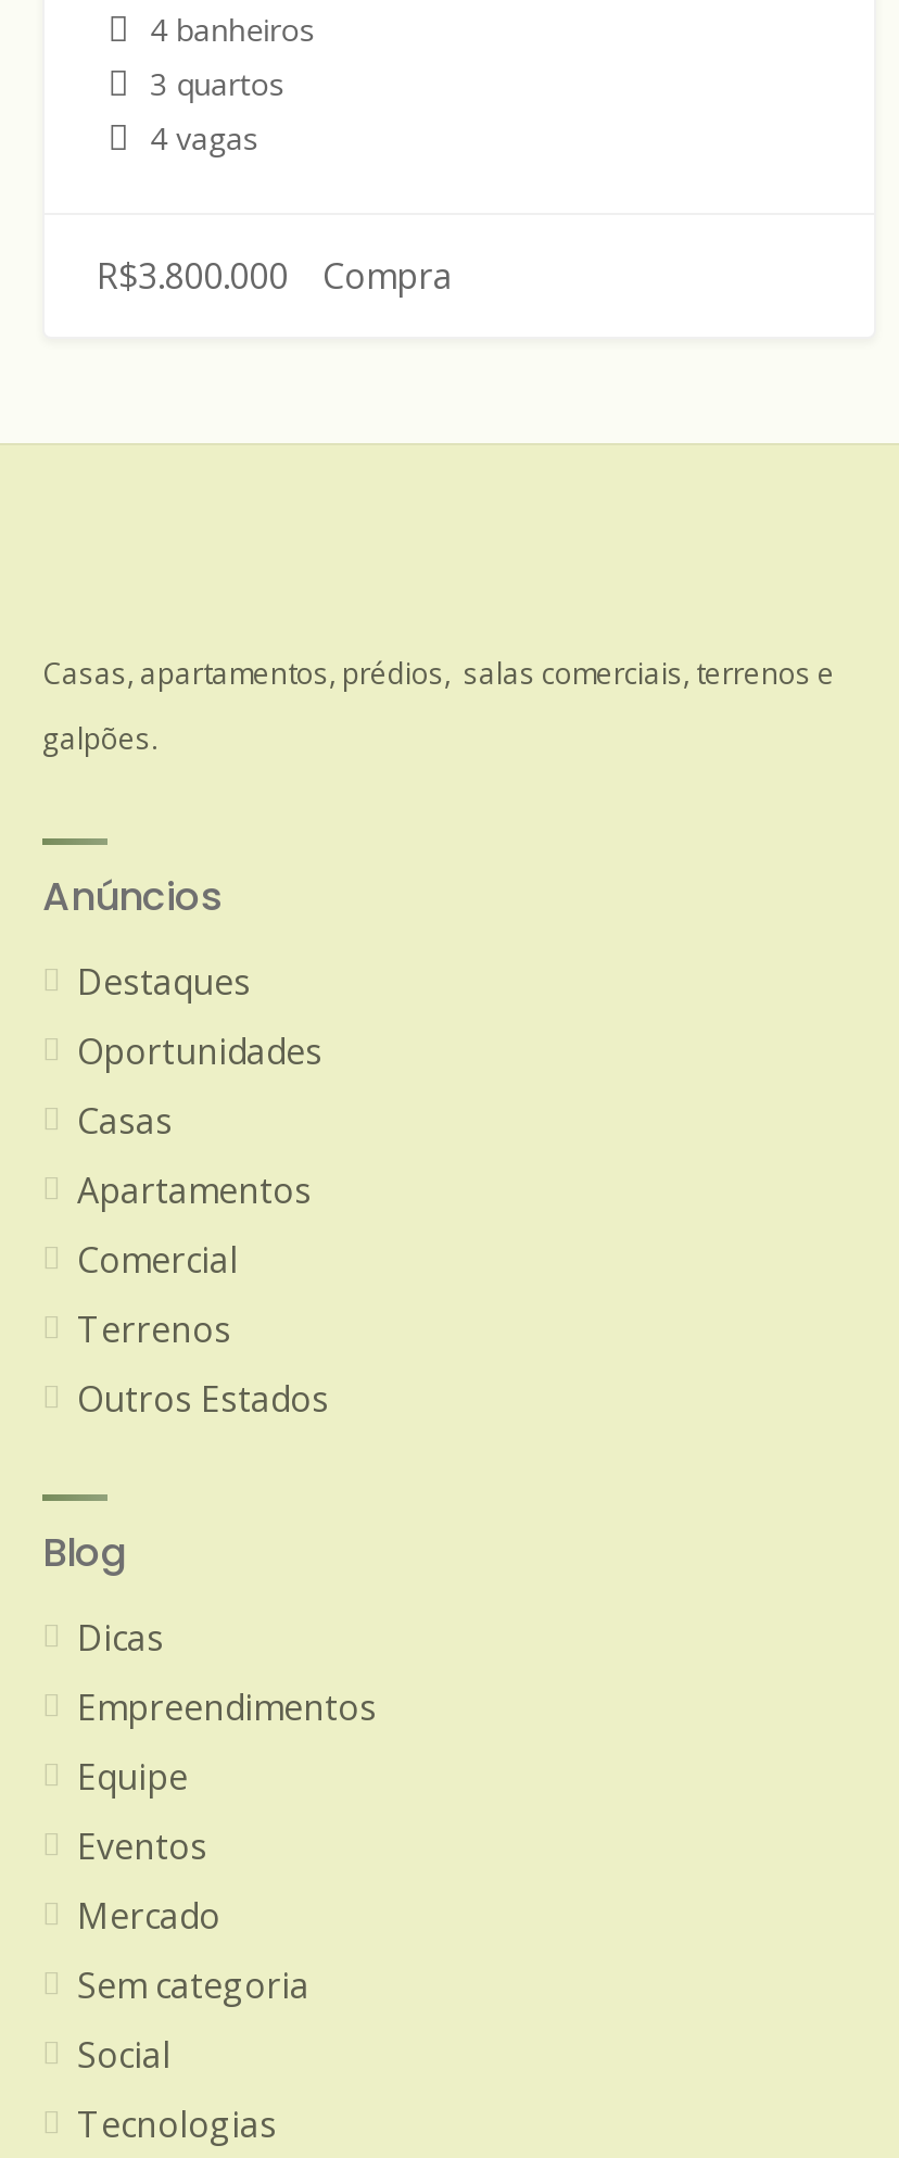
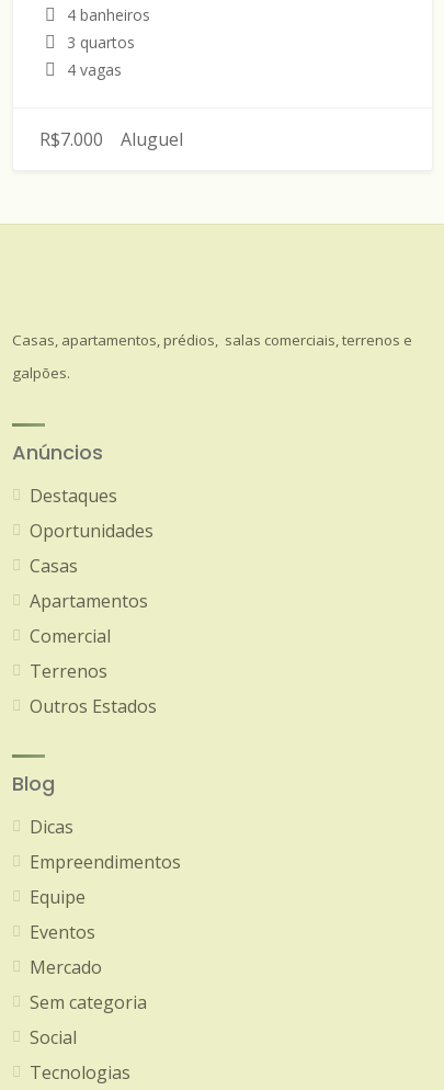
[97,252,453,300] R$3.800.000 | Compra -> [39,127,183,151] R$7.000 | Aluguel

